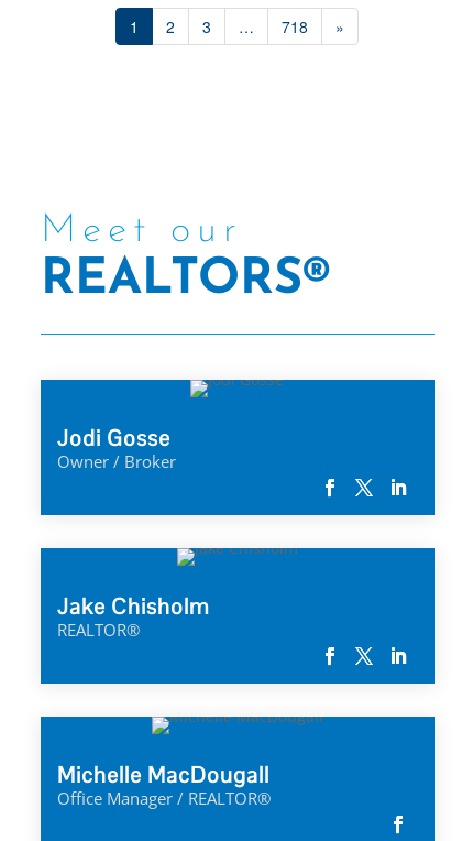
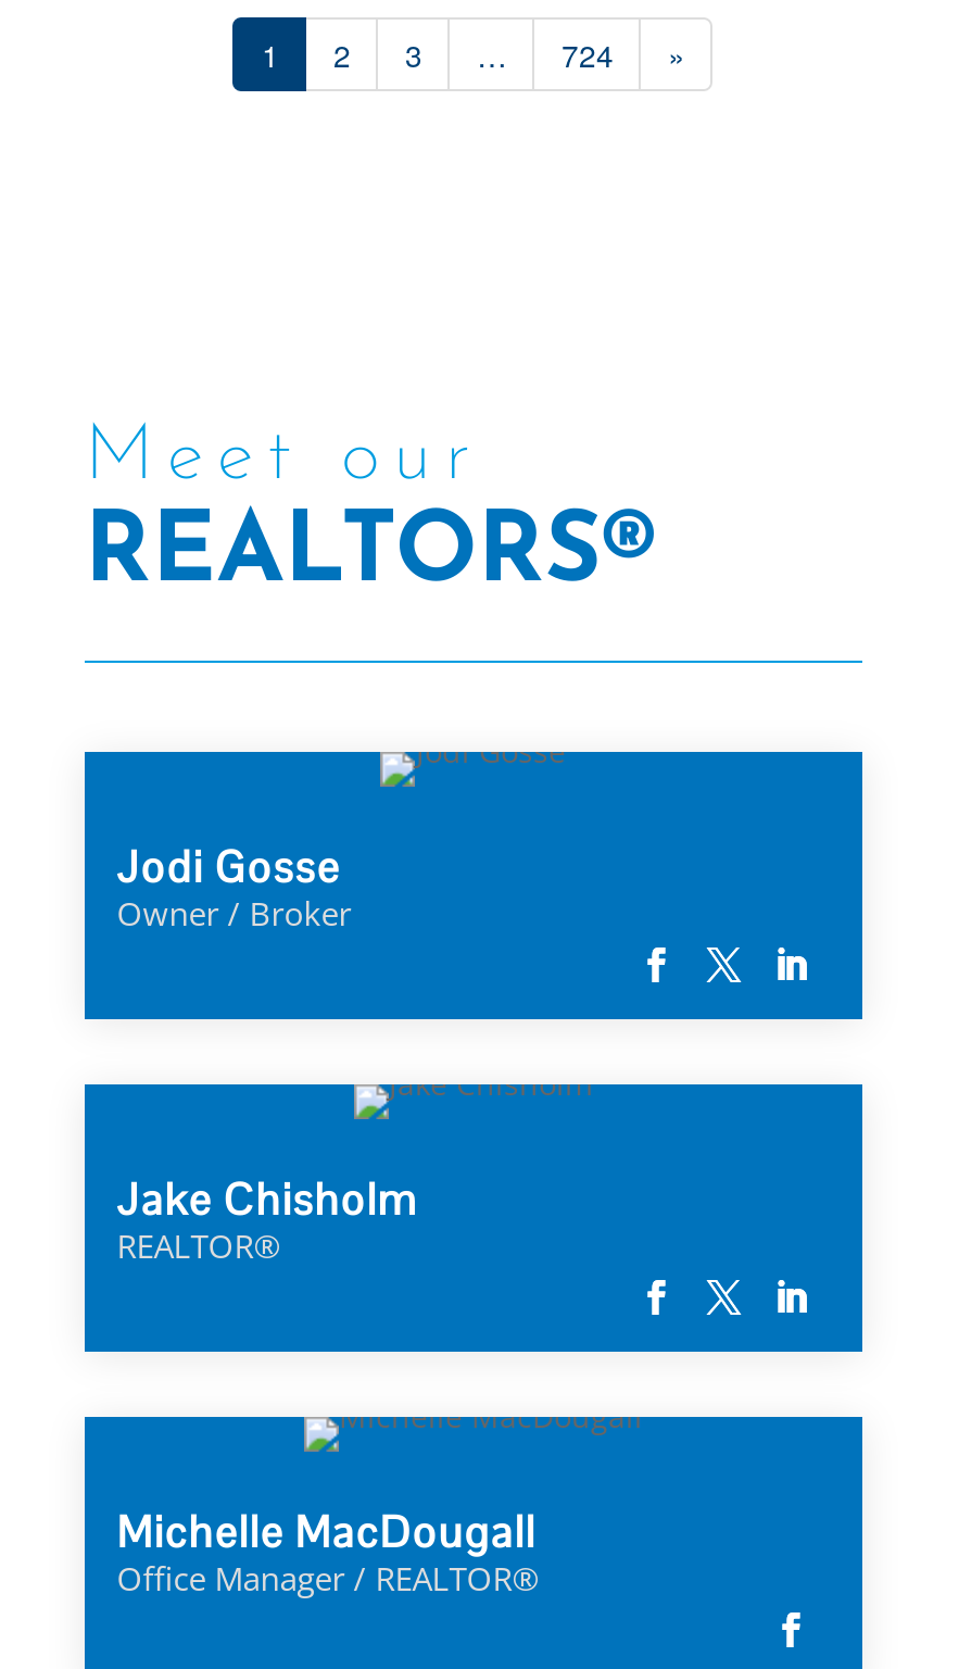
[282,15,309,37] 718 -> [561,32,614,75] 724

